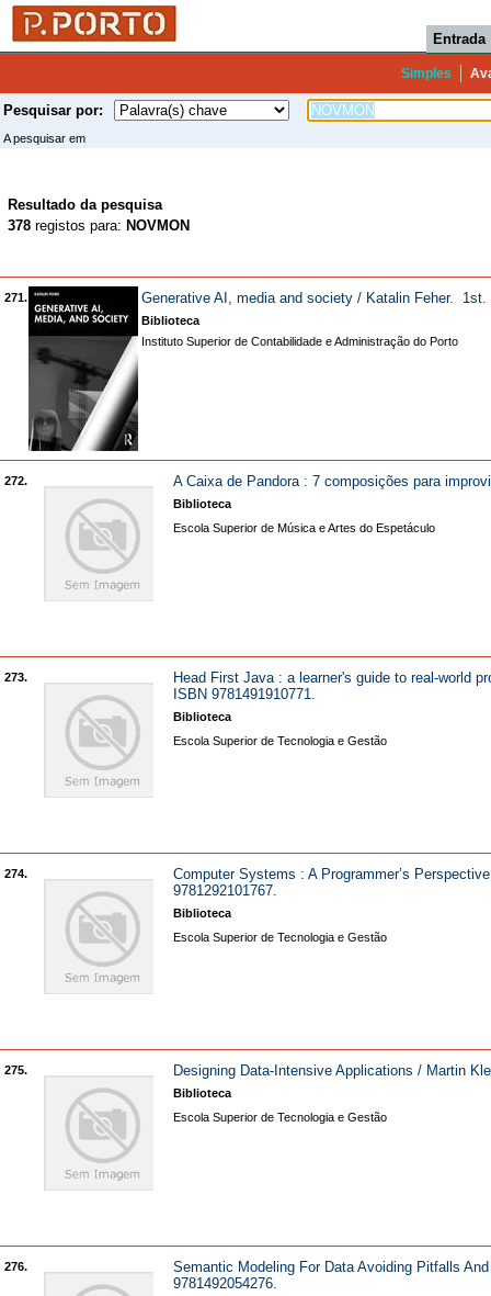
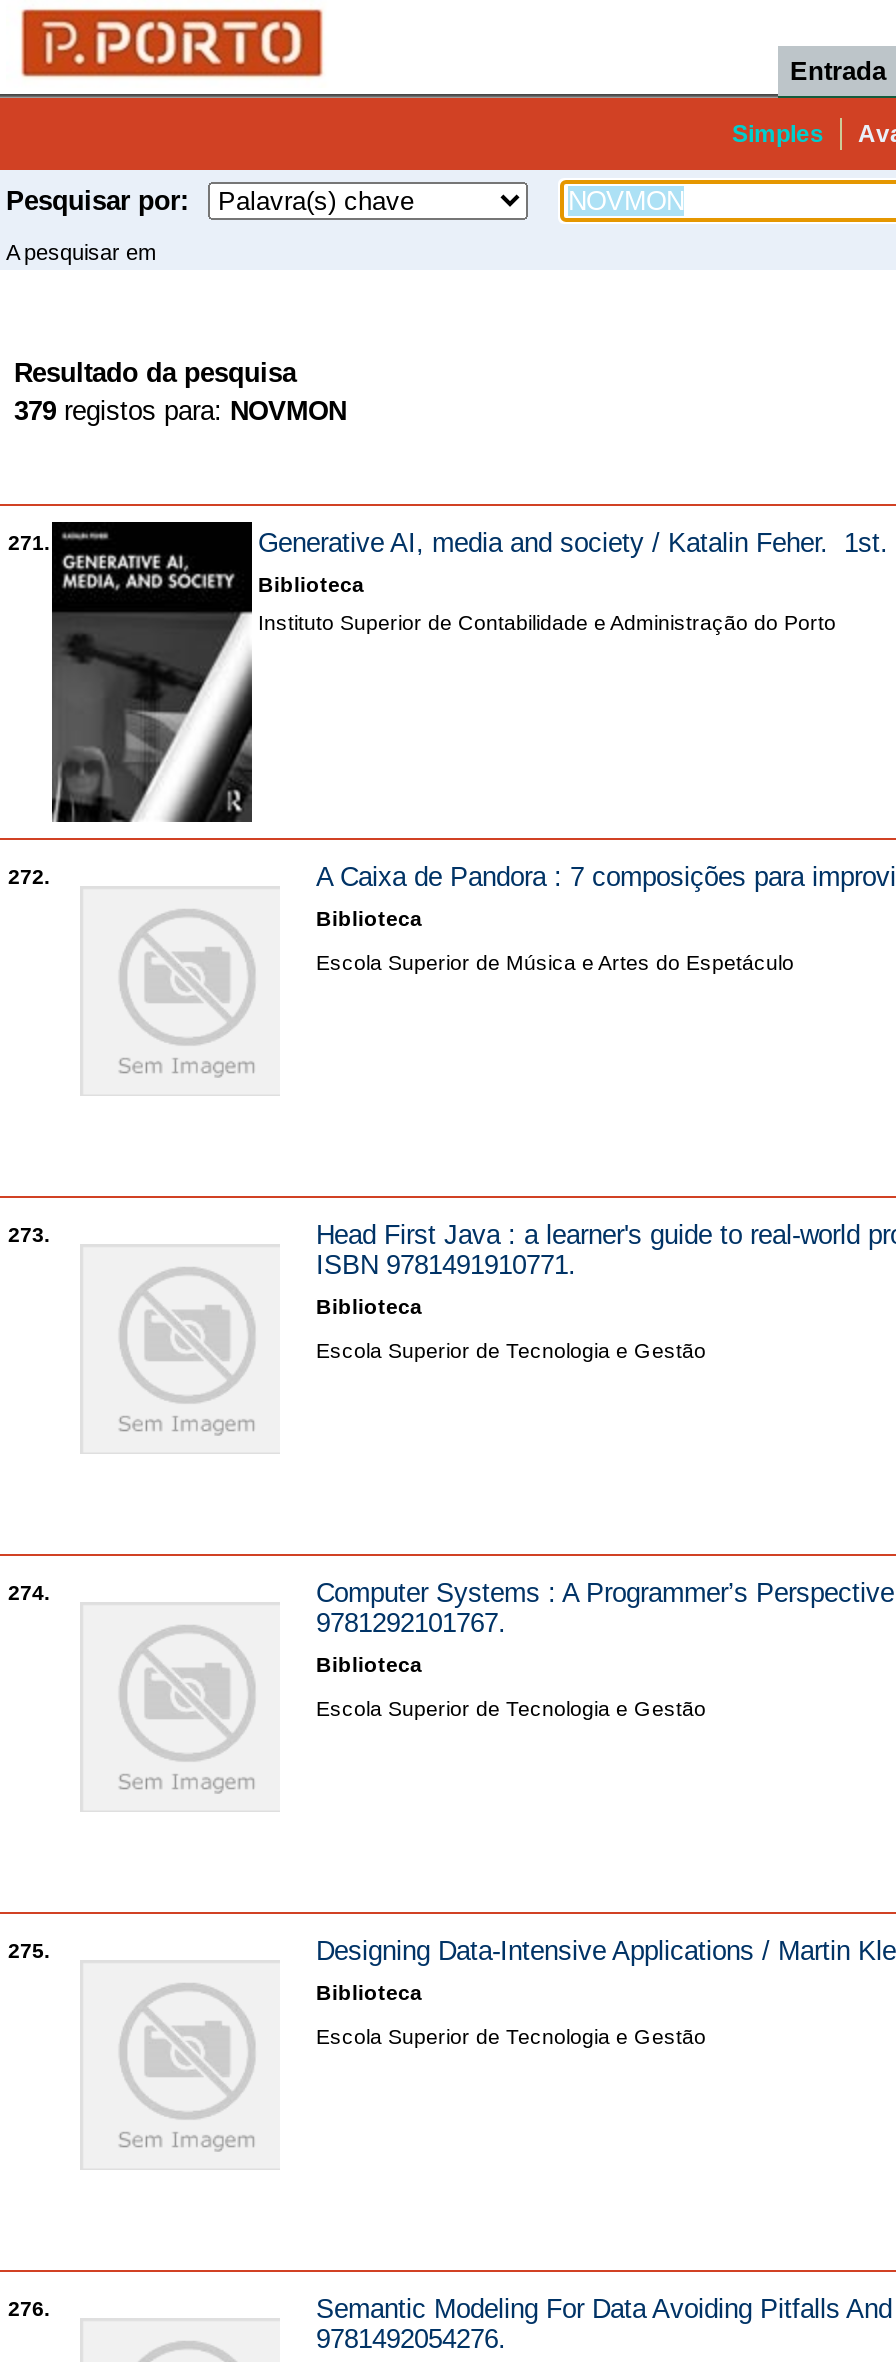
[8,217,190,234] 378 registos para: NOVMON -> [14,396,346,426] 379 registos para: NOVMON

